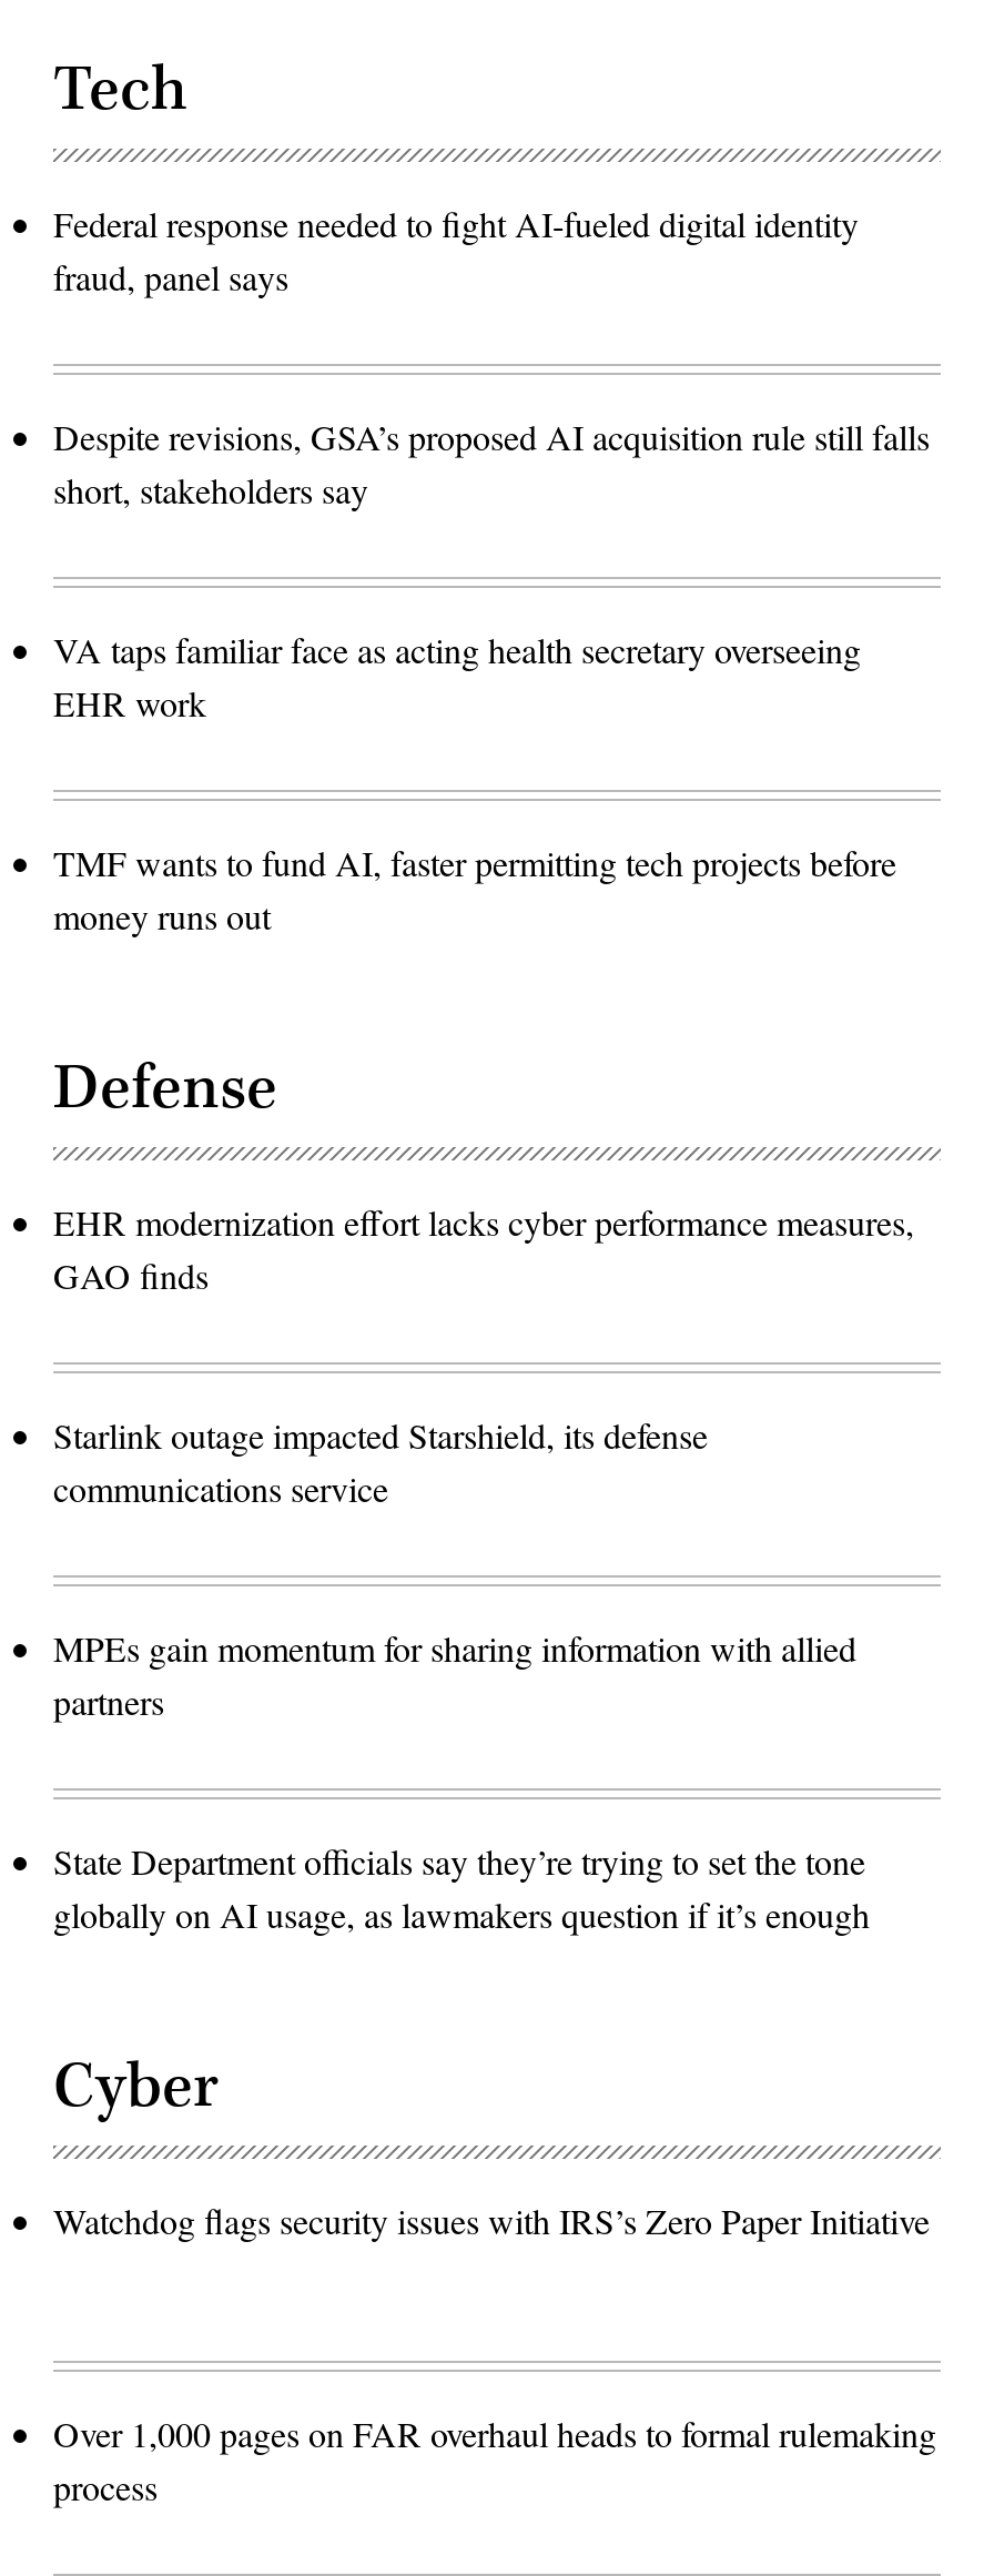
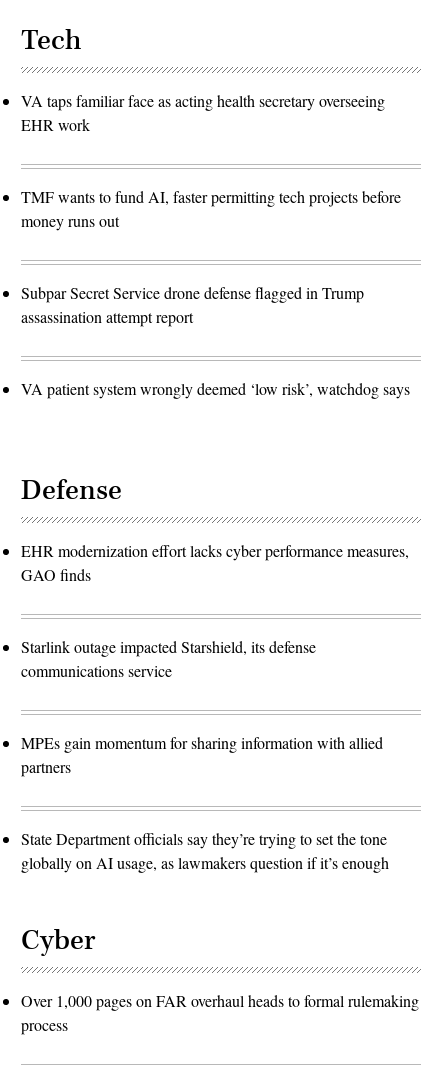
[53,200,930,513] Federal response needed to fight AI-fueled digital identity | fraud, panel says | Despite revisions, GSA’s proposed AI acquisition rule still falls | short, stakeholders say -> none
moved [53,626,896,939] -> [21,90,401,231]: VA taps familiar face as acting health secretary overseeing | EHR work | TMF wants to fund AI, faster permitting tech projects before | money runs out
none -> [21,282,410,399] Subpar Secret Service drone defense flagged in Trump | assassination attempt report | VA patient system wrongly deemed ‘low risk’, watchdog says
[53,2197,930,2244] Watchdog flags security issues with IRS’s Zero Paper Initiative -> none

